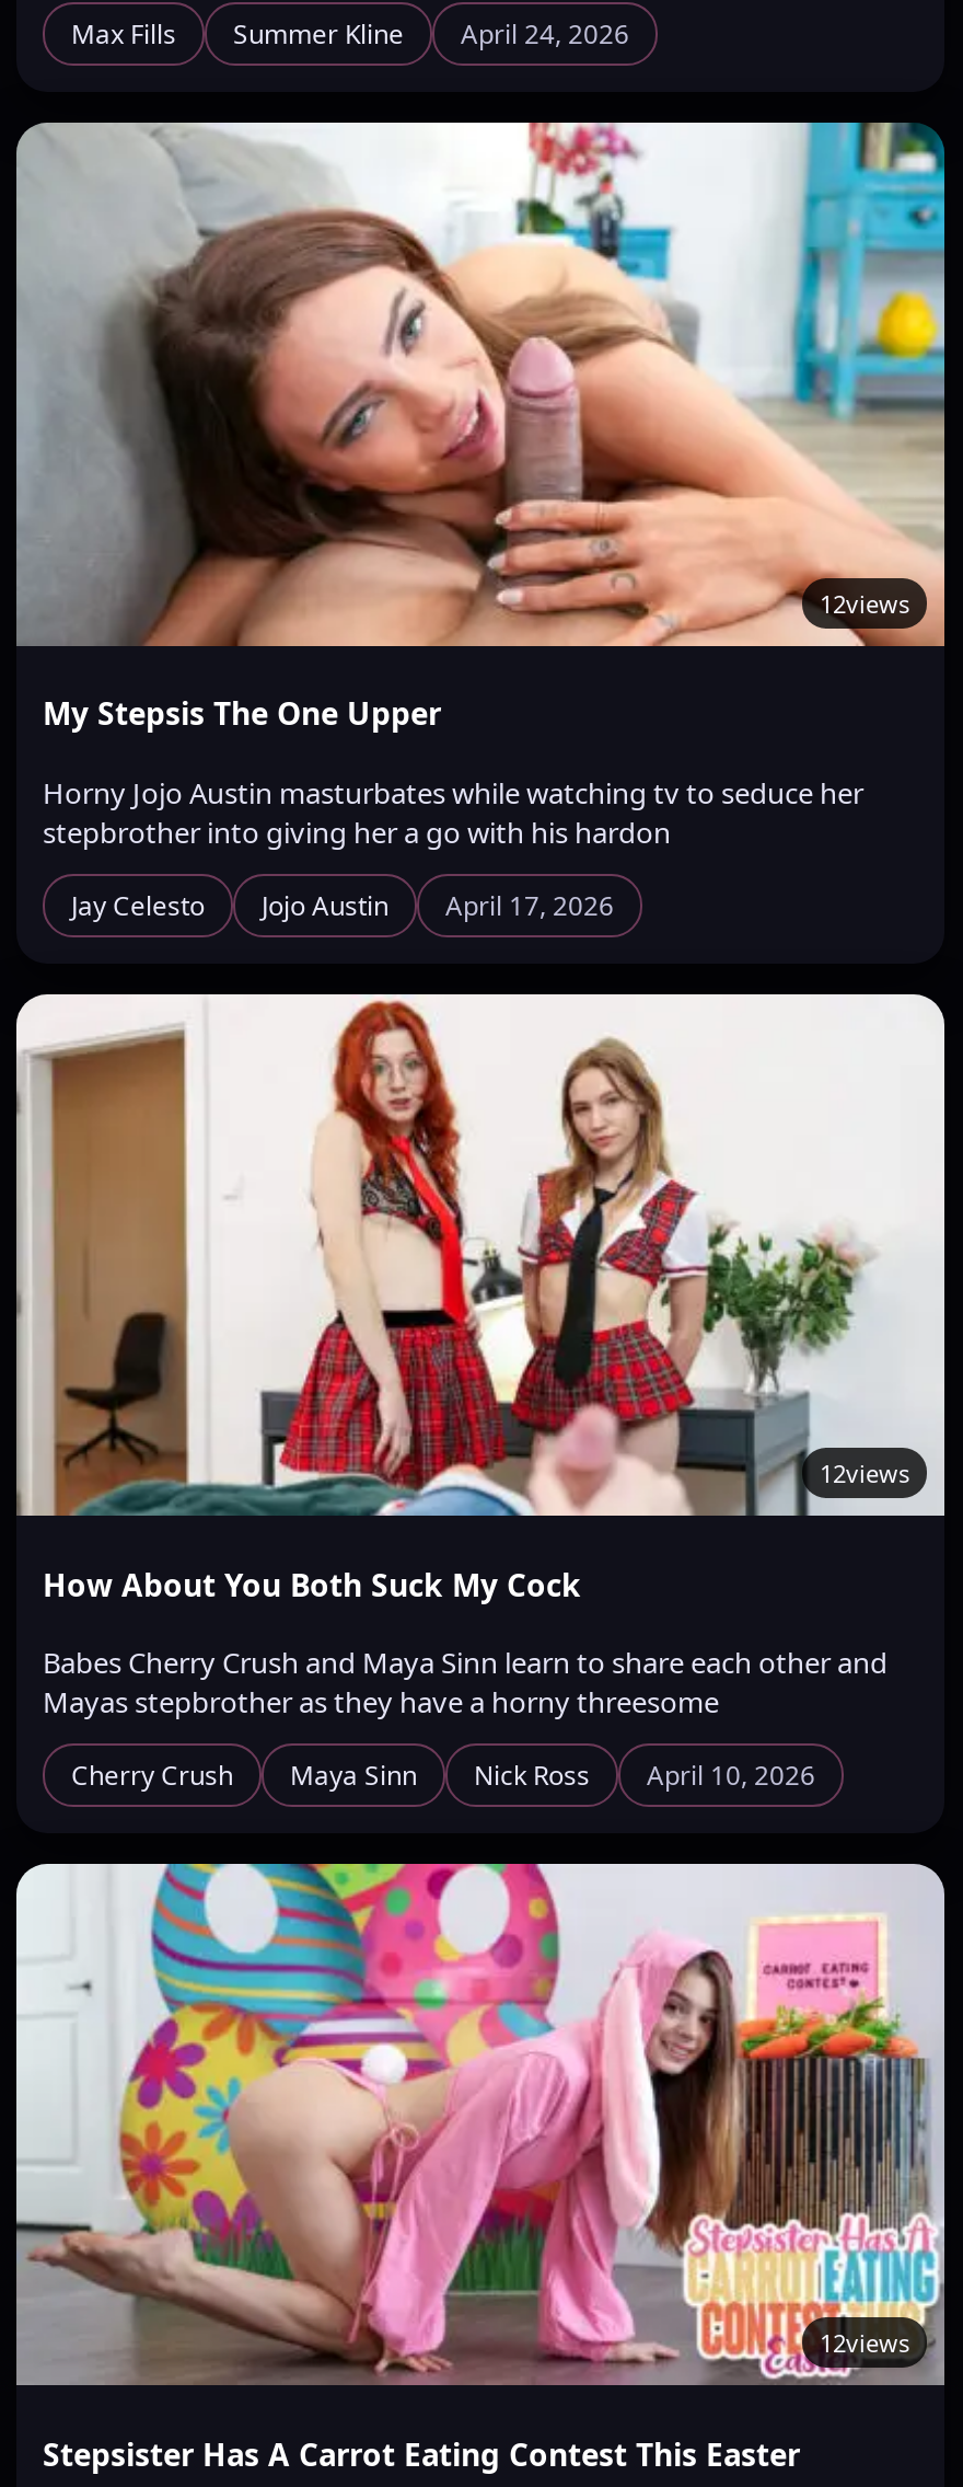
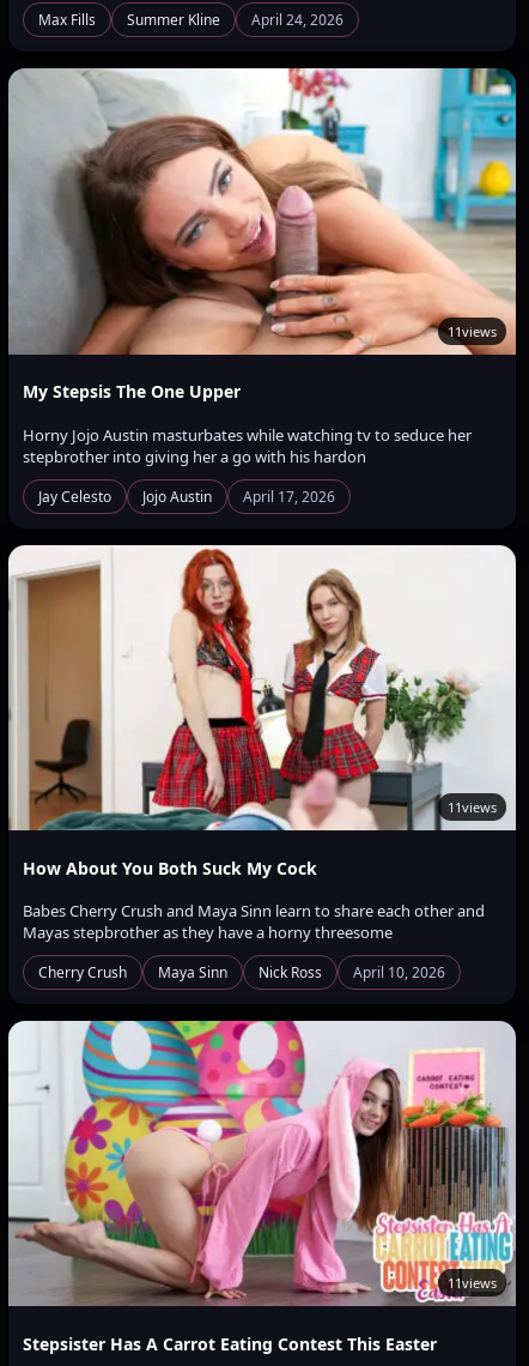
[820,586,909,619] 12views -> [448,322,497,340] 11views
[820,1456,909,1489] 12views -> [448,798,497,816] 11views
[820,2327,909,2360] 12views -> [448,1274,497,1292] 11views

